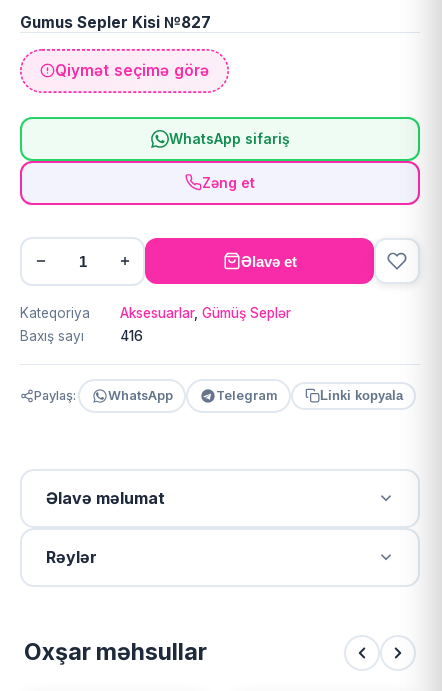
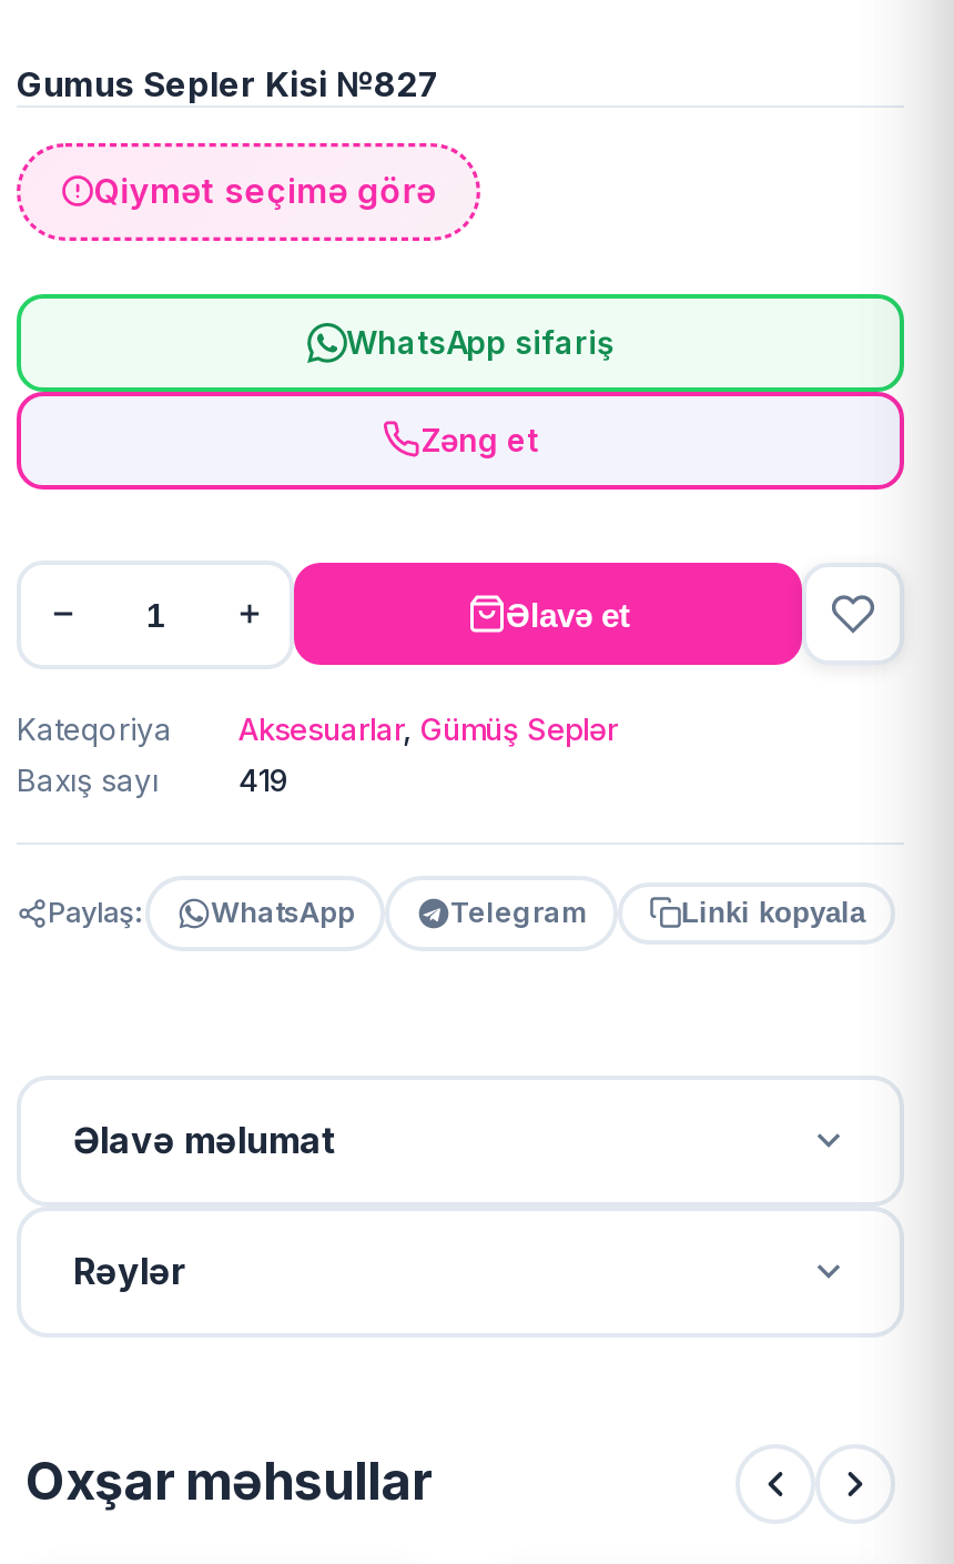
[120,328,143,344] 416 -> [238,762,290,797] 419

